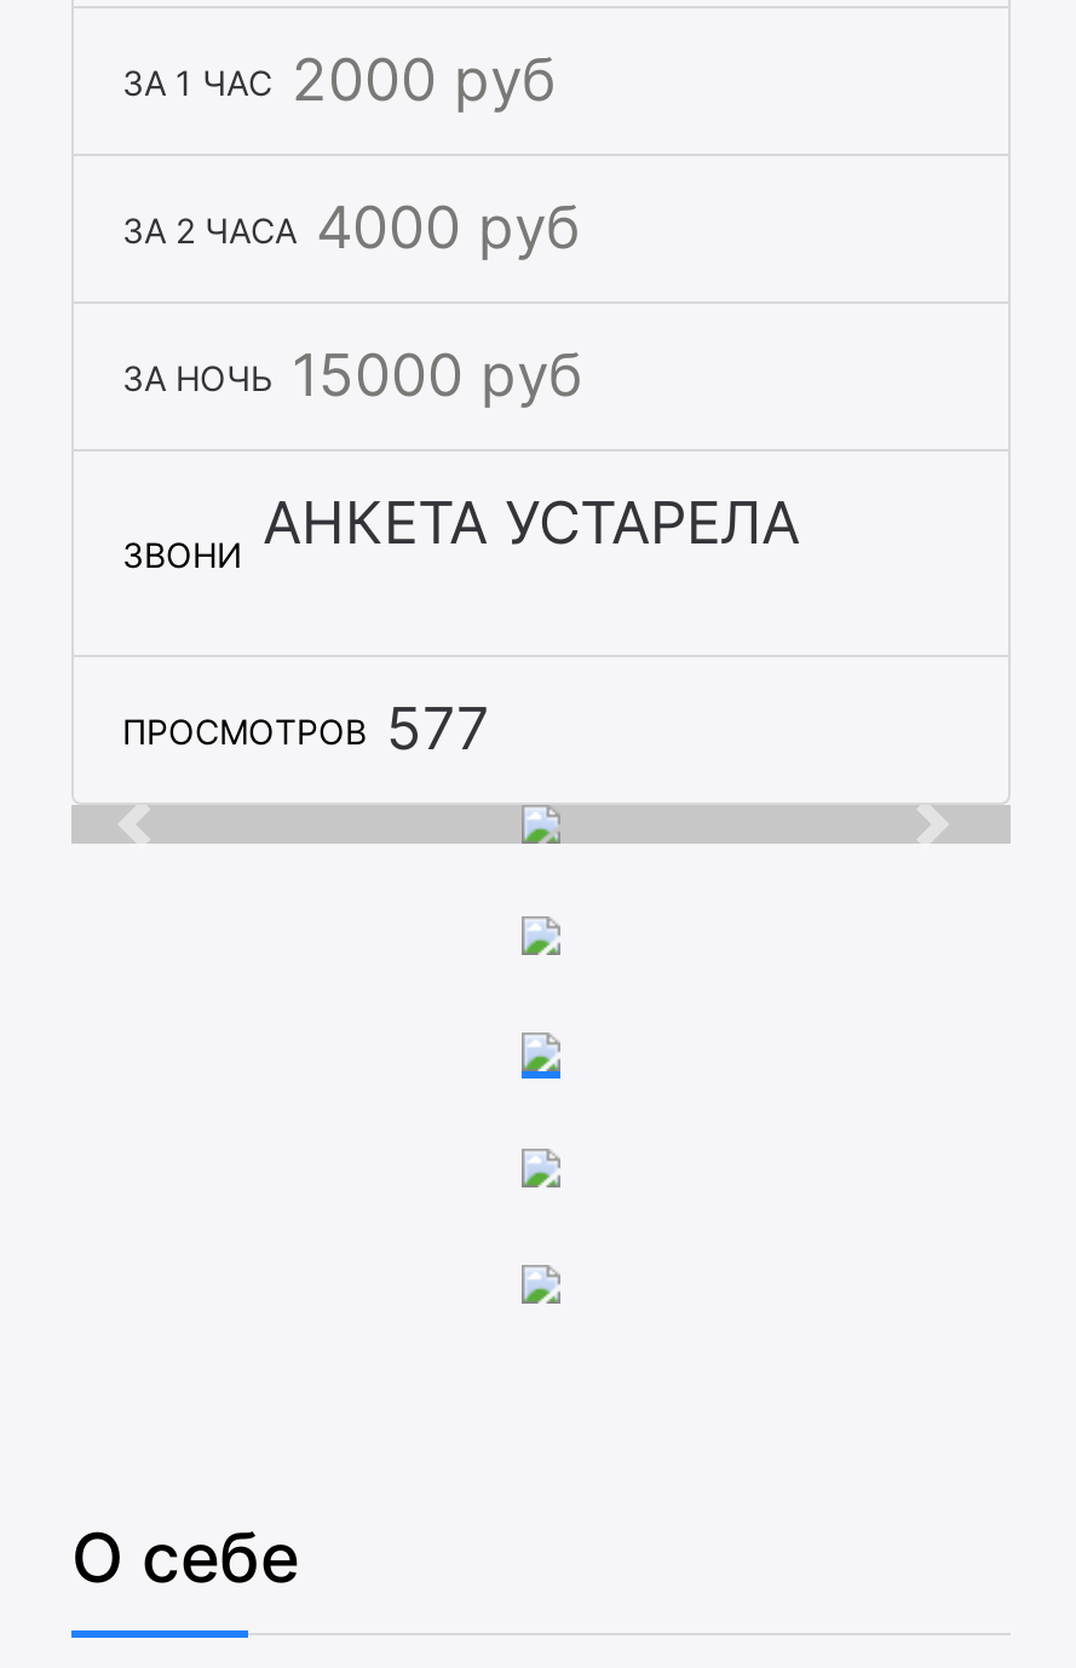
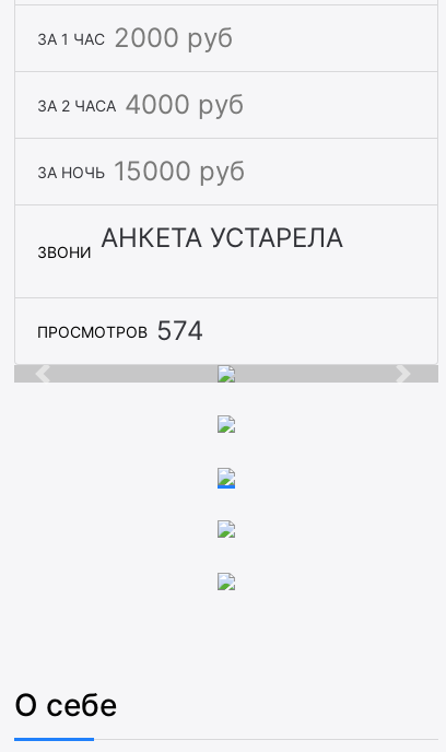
[122,694,490,764] ПРОСМОТРОВ 577 -> [37,315,203,346] ПРОСМОТРОВ 574

